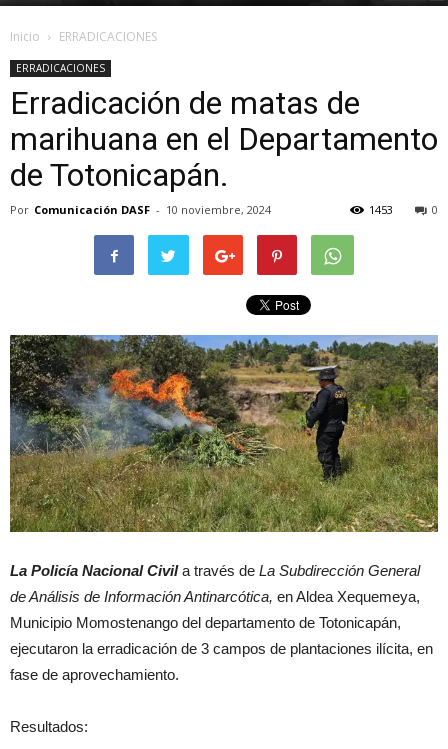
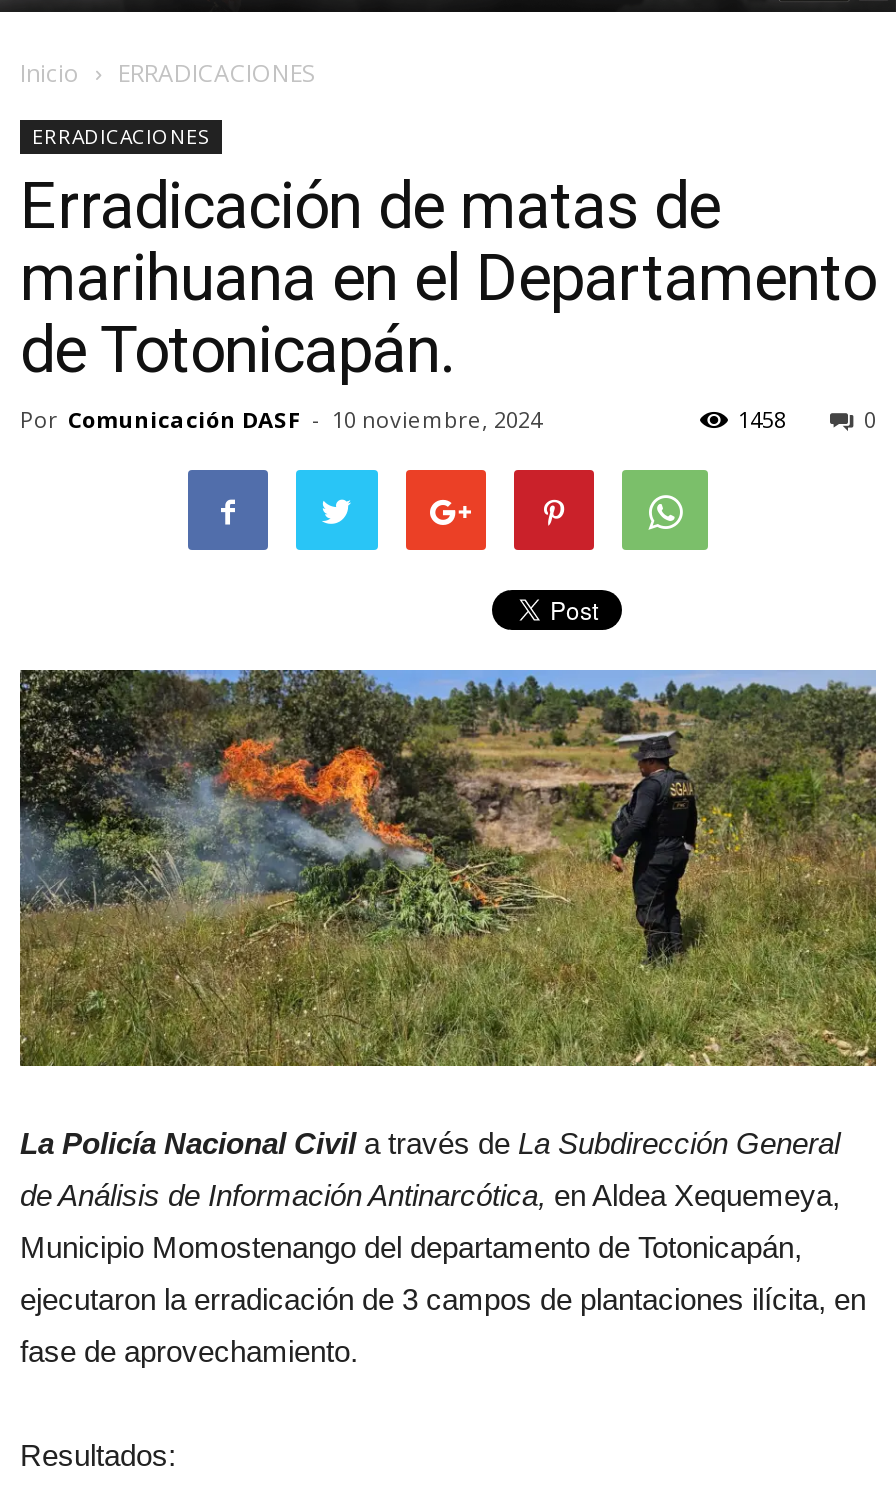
[369,202,393,217] 1453 -> [738,404,786,434] 1458

